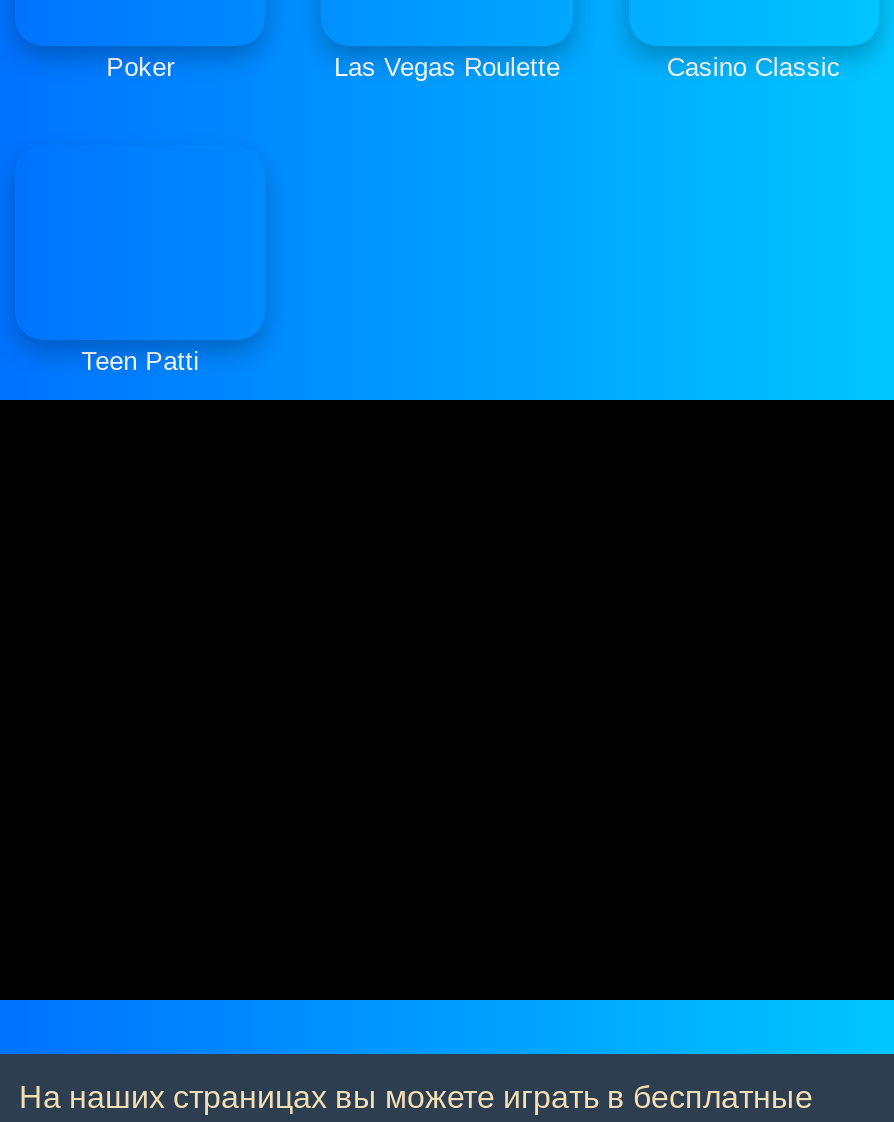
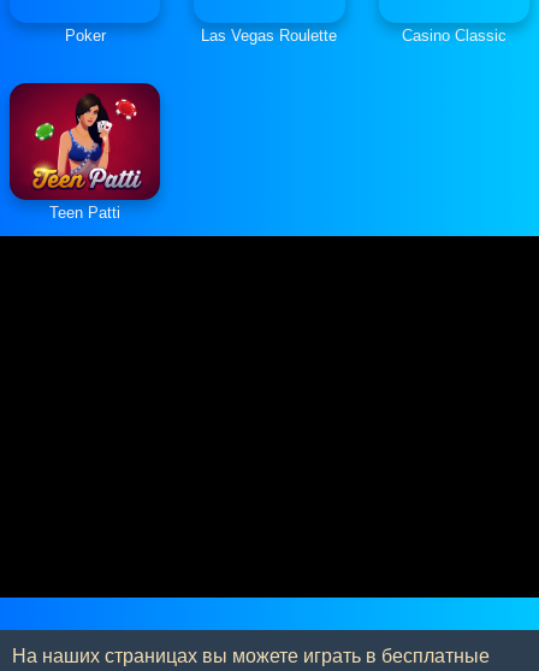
none -> [8,82,161,201] [image]

